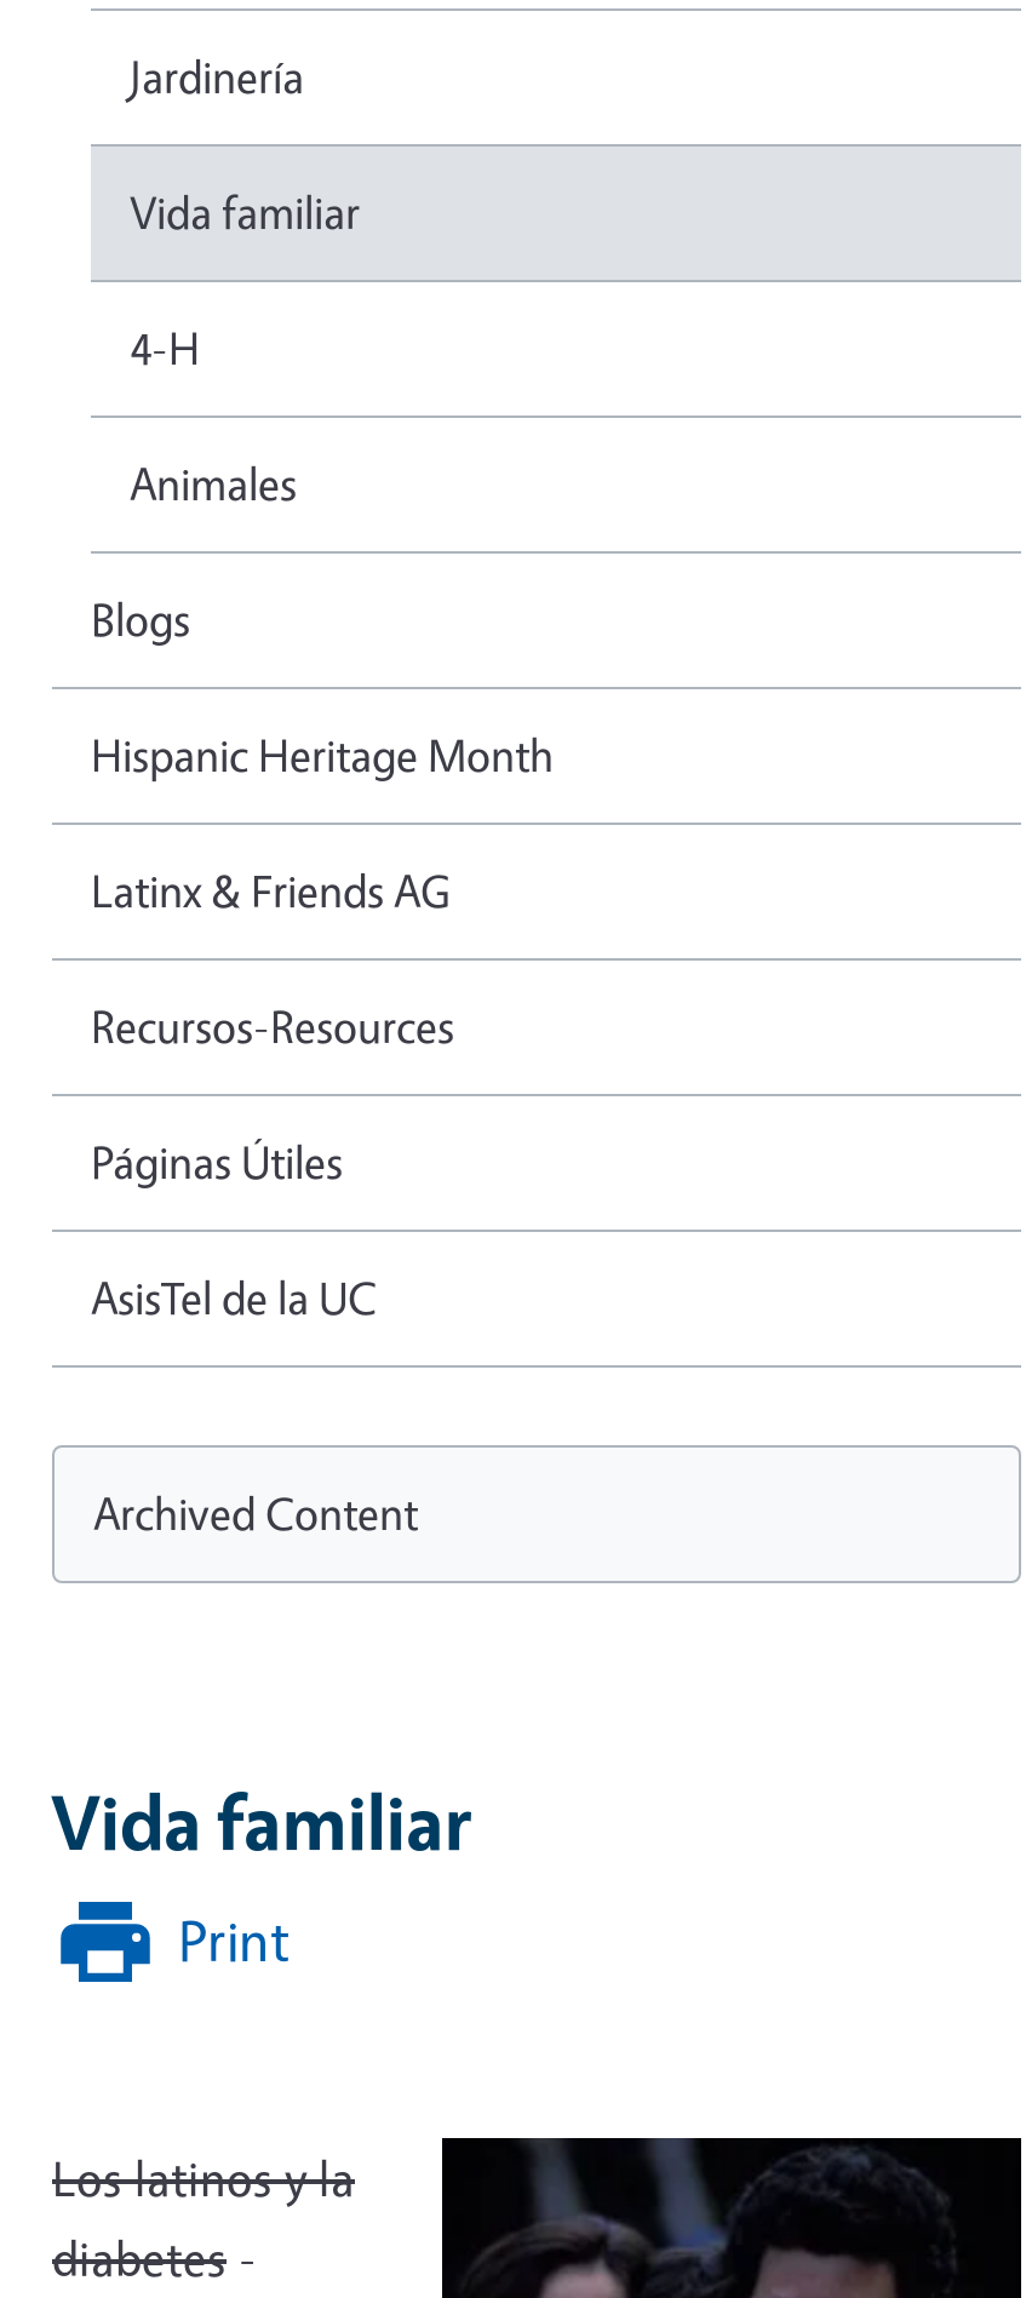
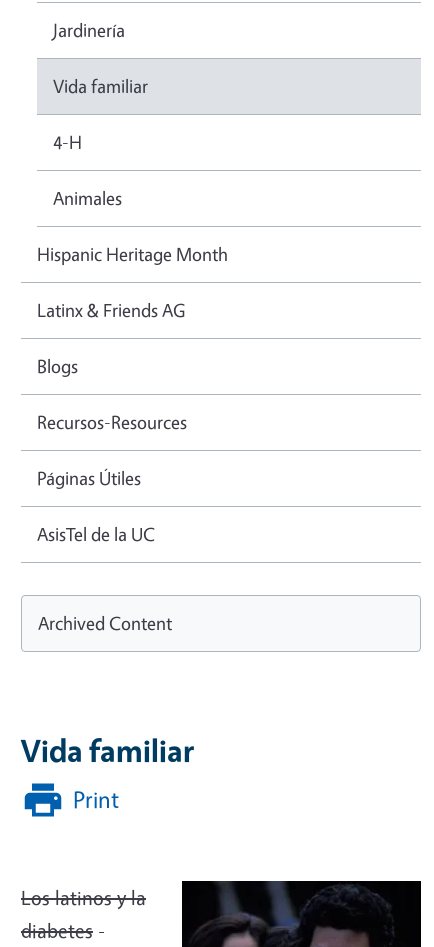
moved [91,589,190,648] -> [37,354,78,378]: Blogs
moved [91,725,554,919] -> [37,242,228,322]: Hispanic Heritage Month | Latinx & Friends AG

